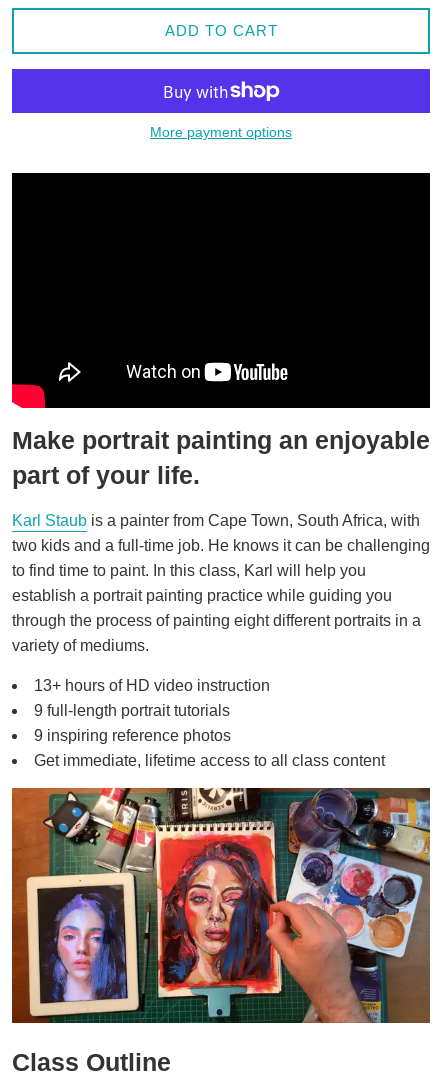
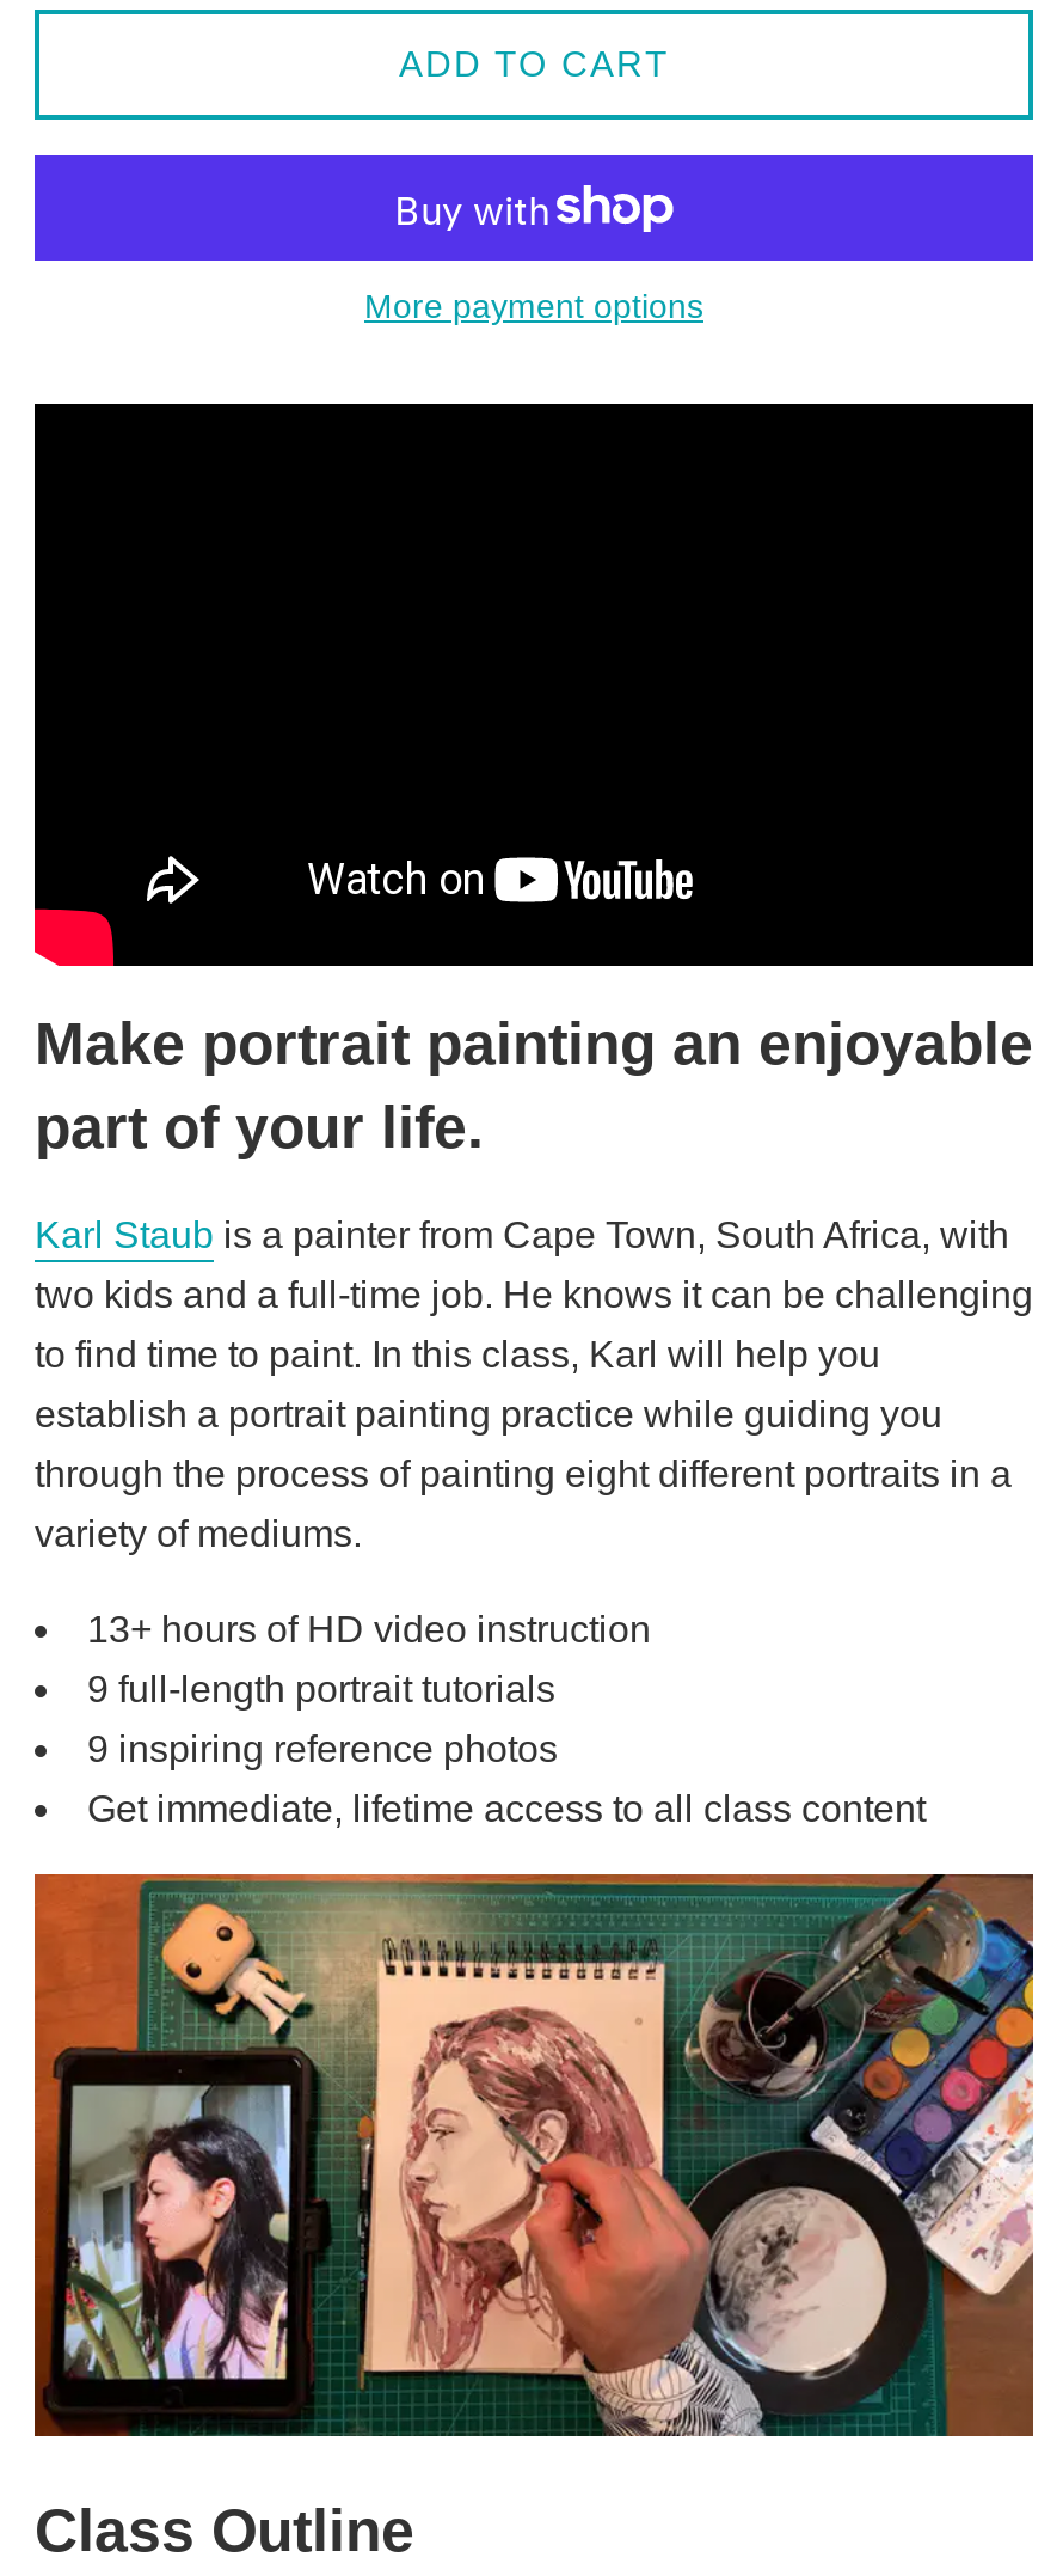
[14,787,431,1024] [image] -> [37,1872,1036,2439] [image]

